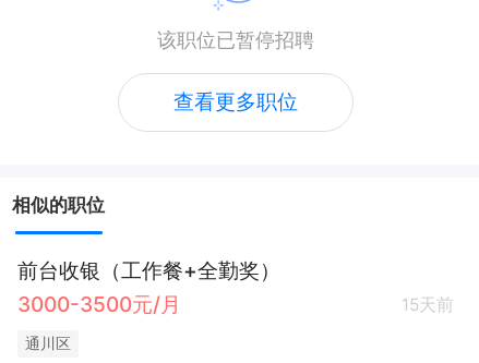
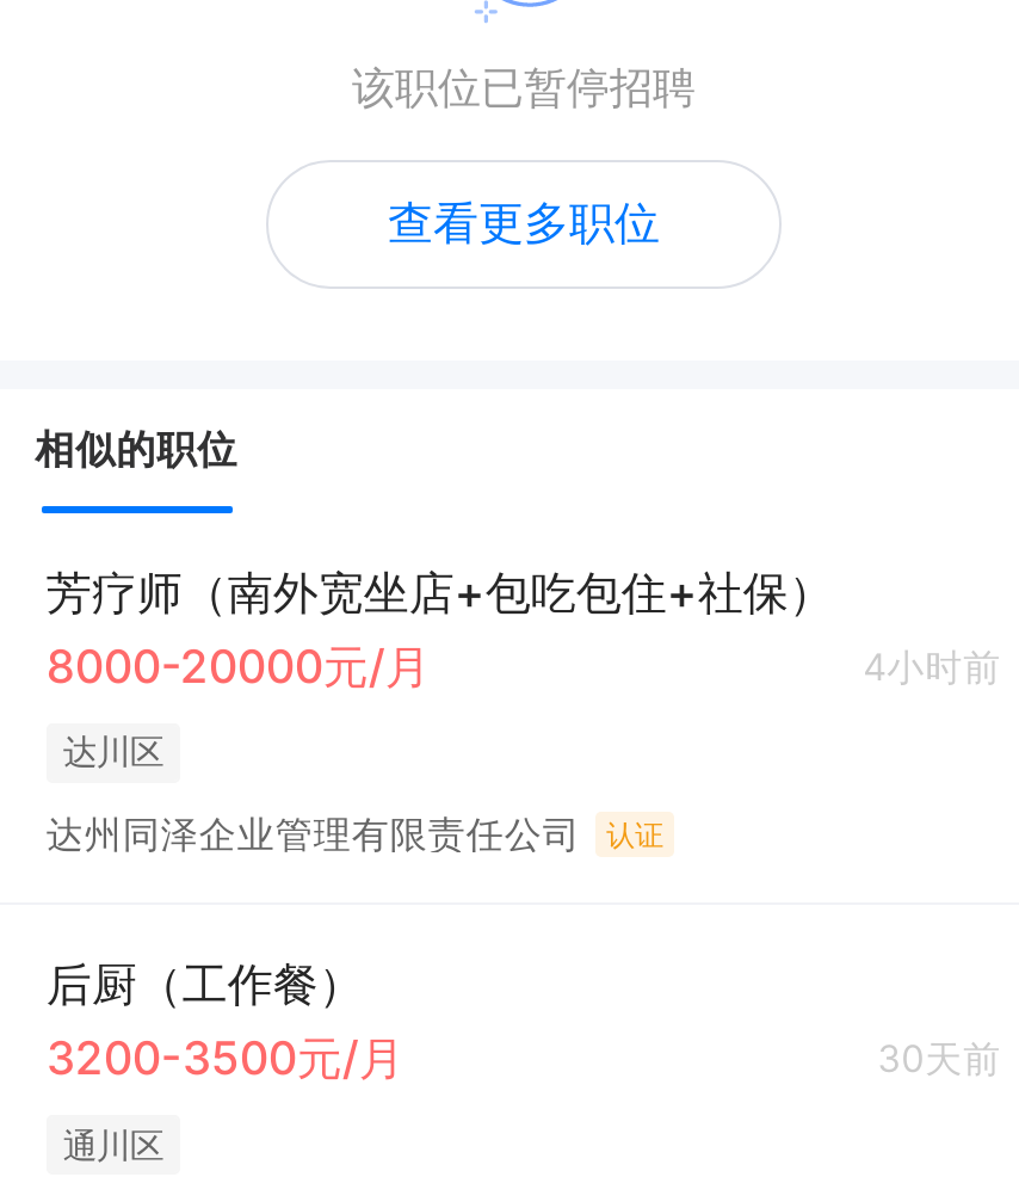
[17,258,454,317] 前台收银（工作餐+全勤奖） | 3000-3500元/月 | 15天前 -> [46,564,1001,1087] 芳疗师（南外宽坐店+包吃包住+社保） | 8000-20000元/月 | 4小时前 | 达川区 | 达州同泽企业管理有限责任公司 | 认证 | 后厨（工作餐） | 3200-3500元/月 | 30天前

